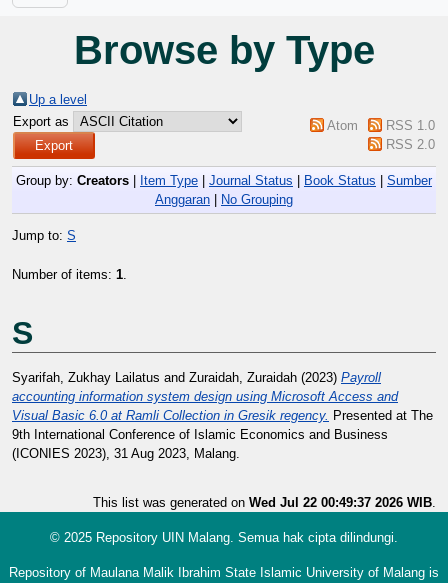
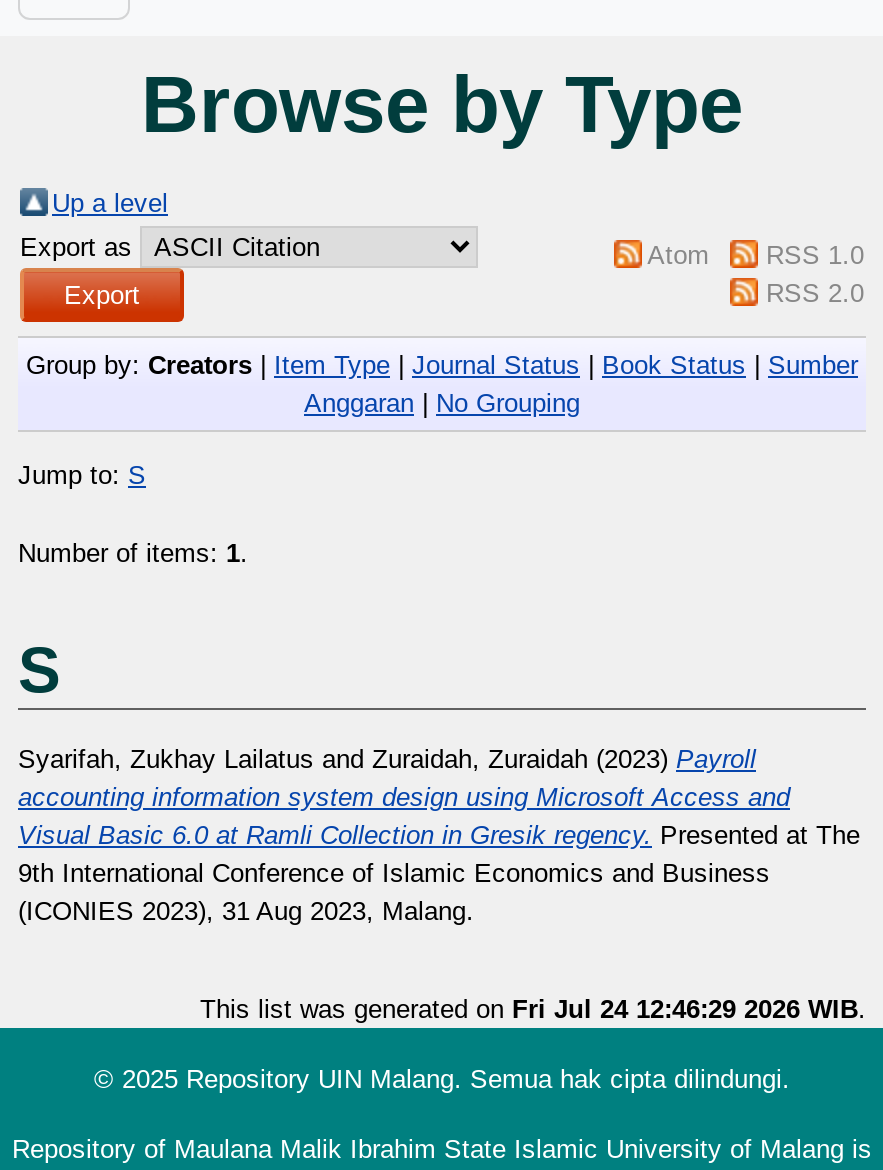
[93,495,436,510] This list was generated on Wed Jul 22 00:49:37 2026 WIB. -> [200,993,866,1023] This list was generated on Fri Jul 24 12:46:29 2026 WIB.

